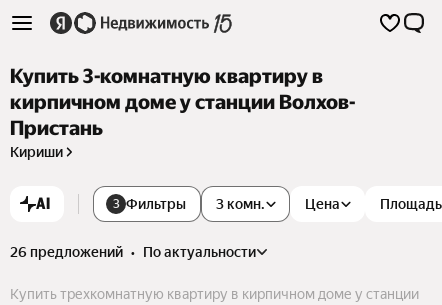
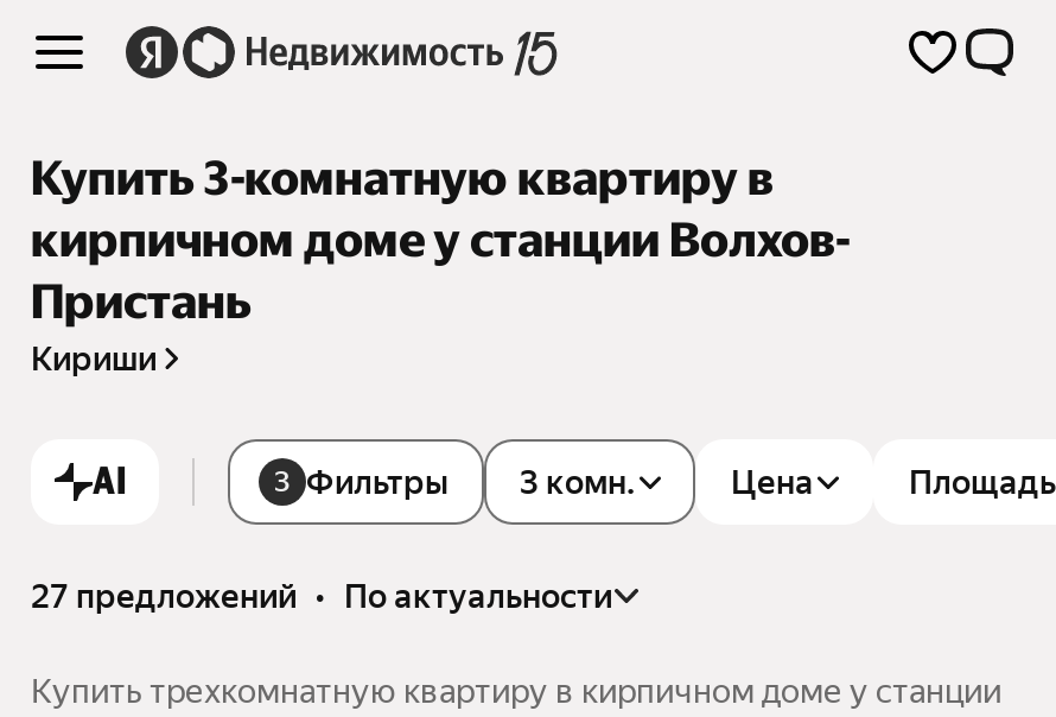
[10,244,256,260] 26 предложений • по актуальности -> [31,577,612,615] 27 предложений • по актуальности

